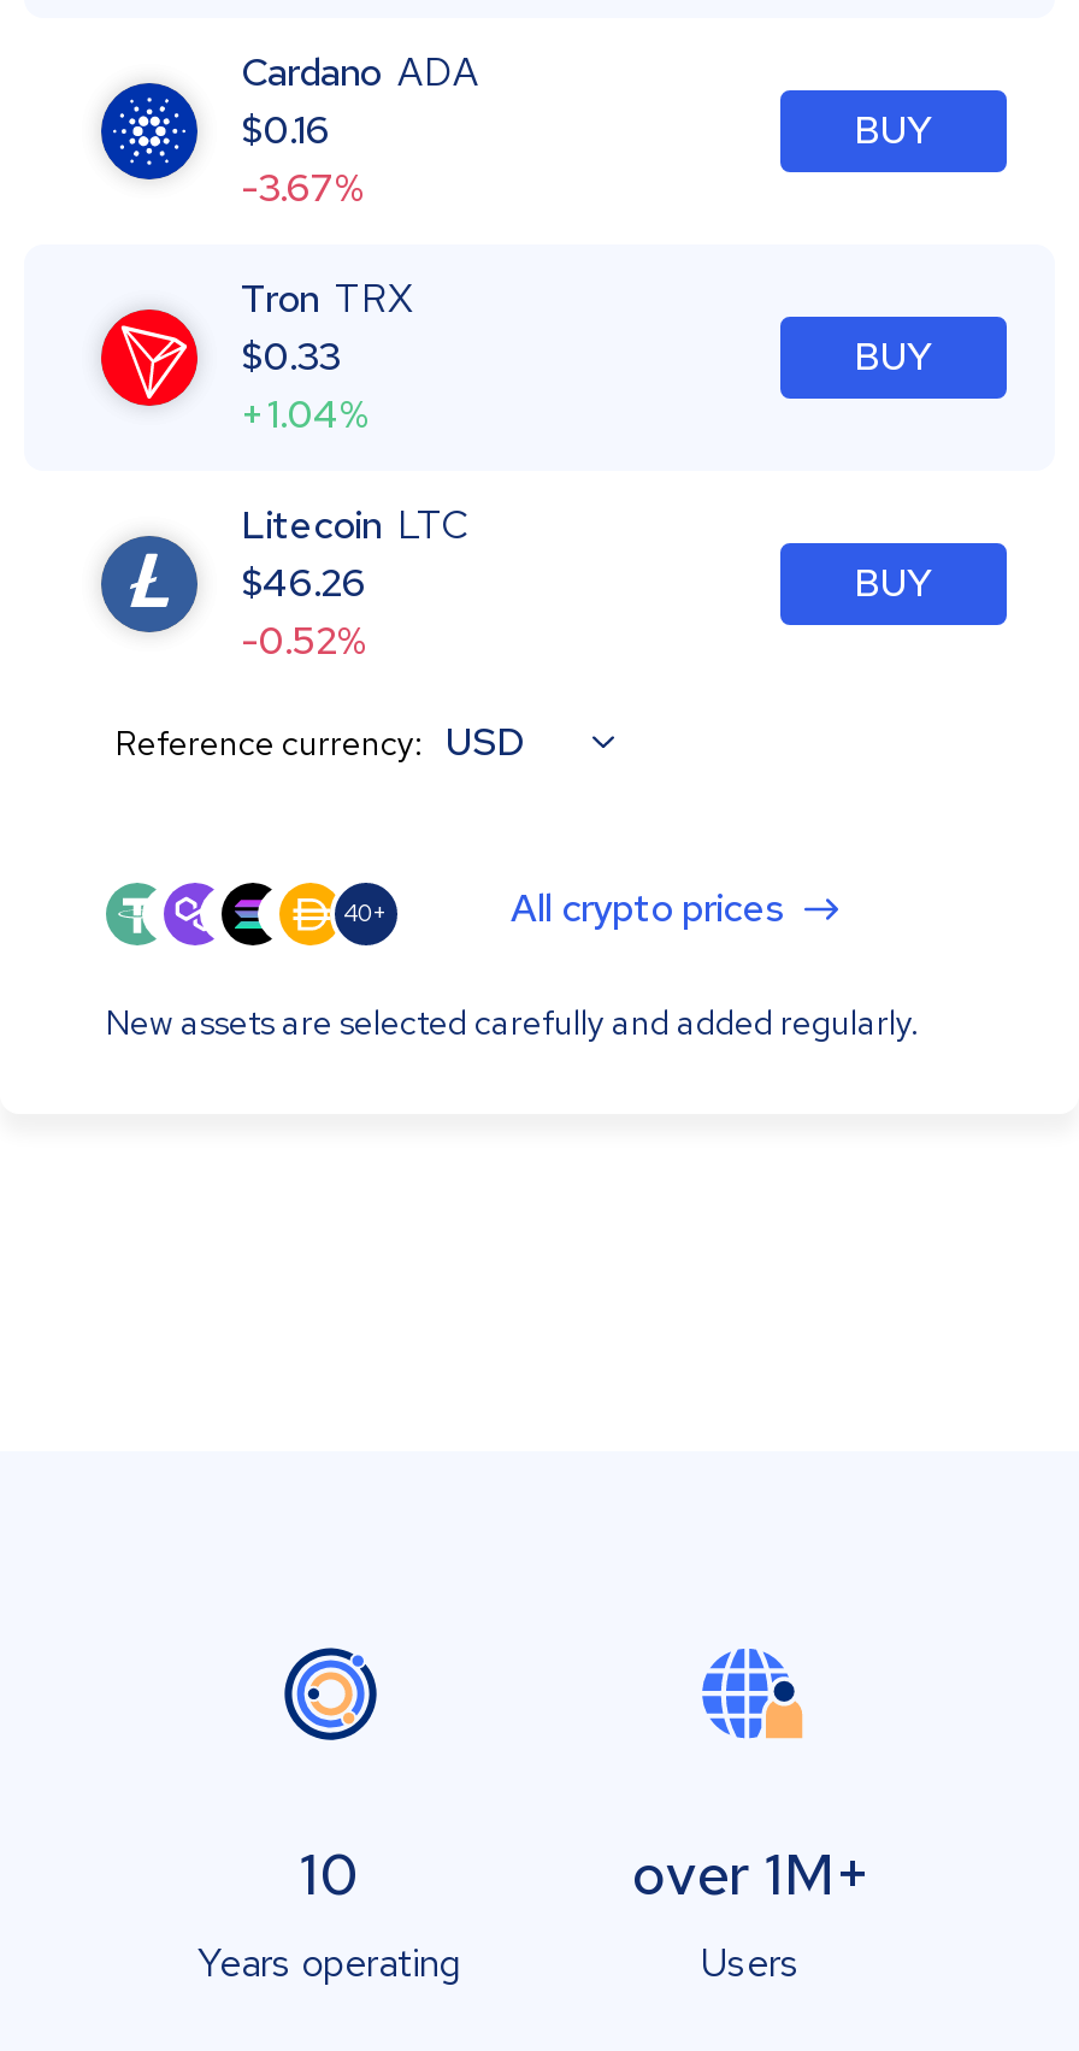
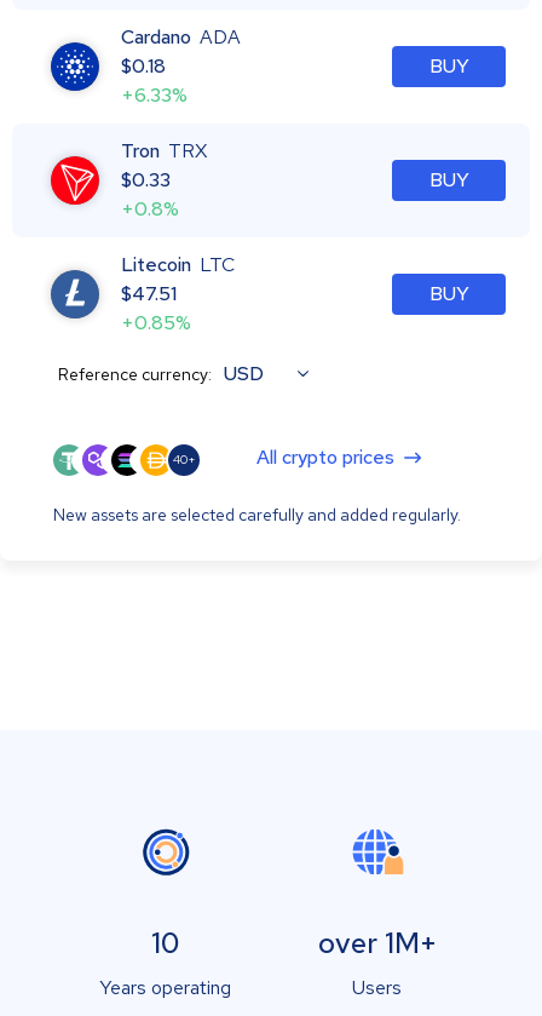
[241,104,330,155] $0.16 -> [121,53,166,78] $0.18
[241,162,366,213] -3.67% -> [121,82,188,108] +6.33%
[241,389,371,439] +1.04% -> [121,196,179,221] +0.8%
[241,557,366,608] $46.26 -> [121,281,177,306] $47.51
[241,615,368,666] -0.52% -> [121,310,191,335] +0.85%

